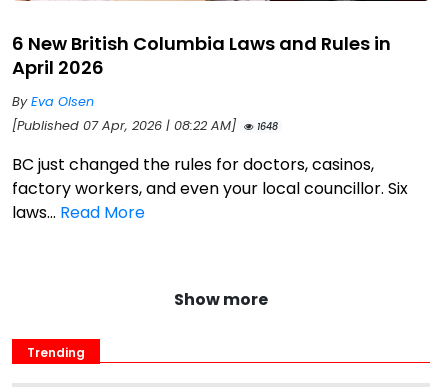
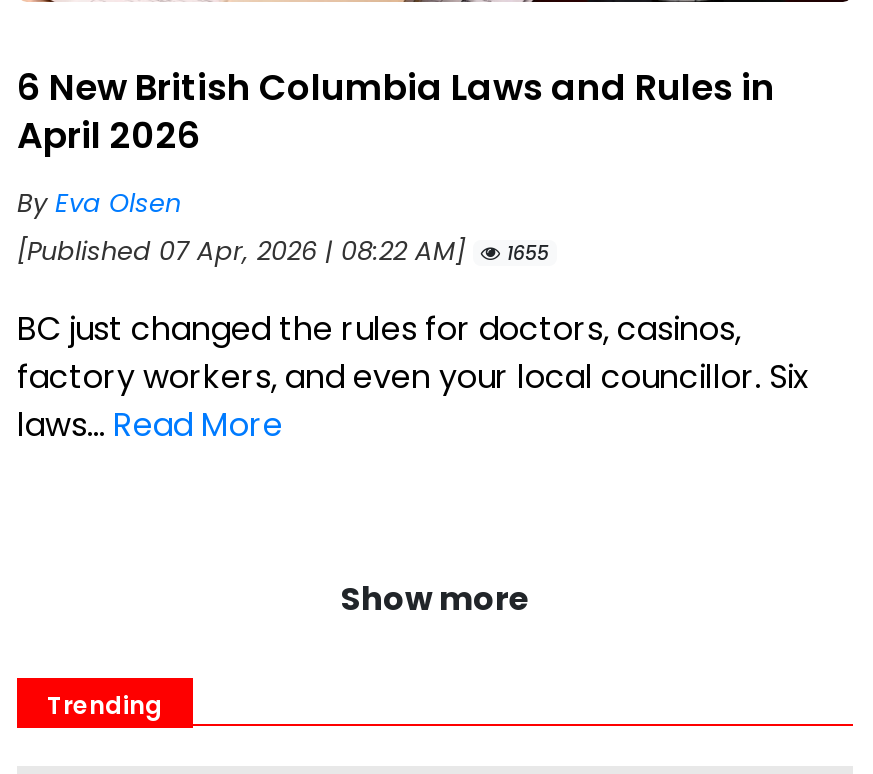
[254,120,278,133] 1648 -> [501,240,549,266] 1655

